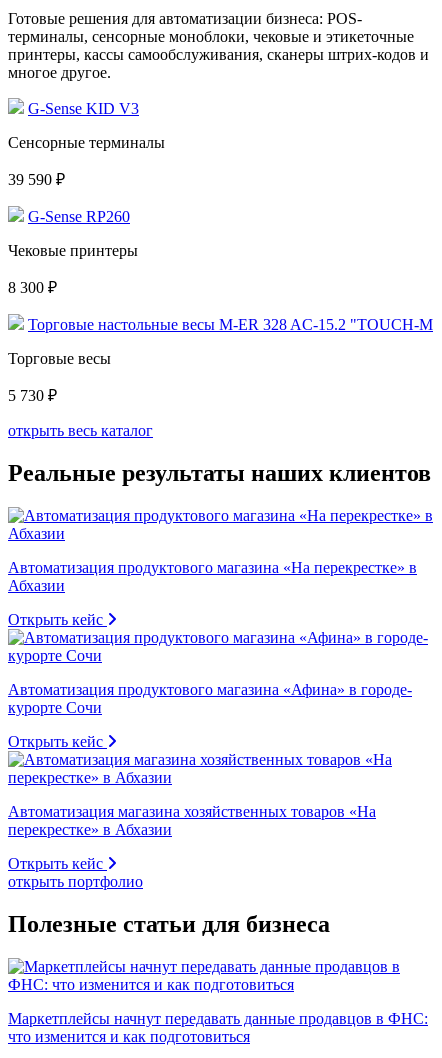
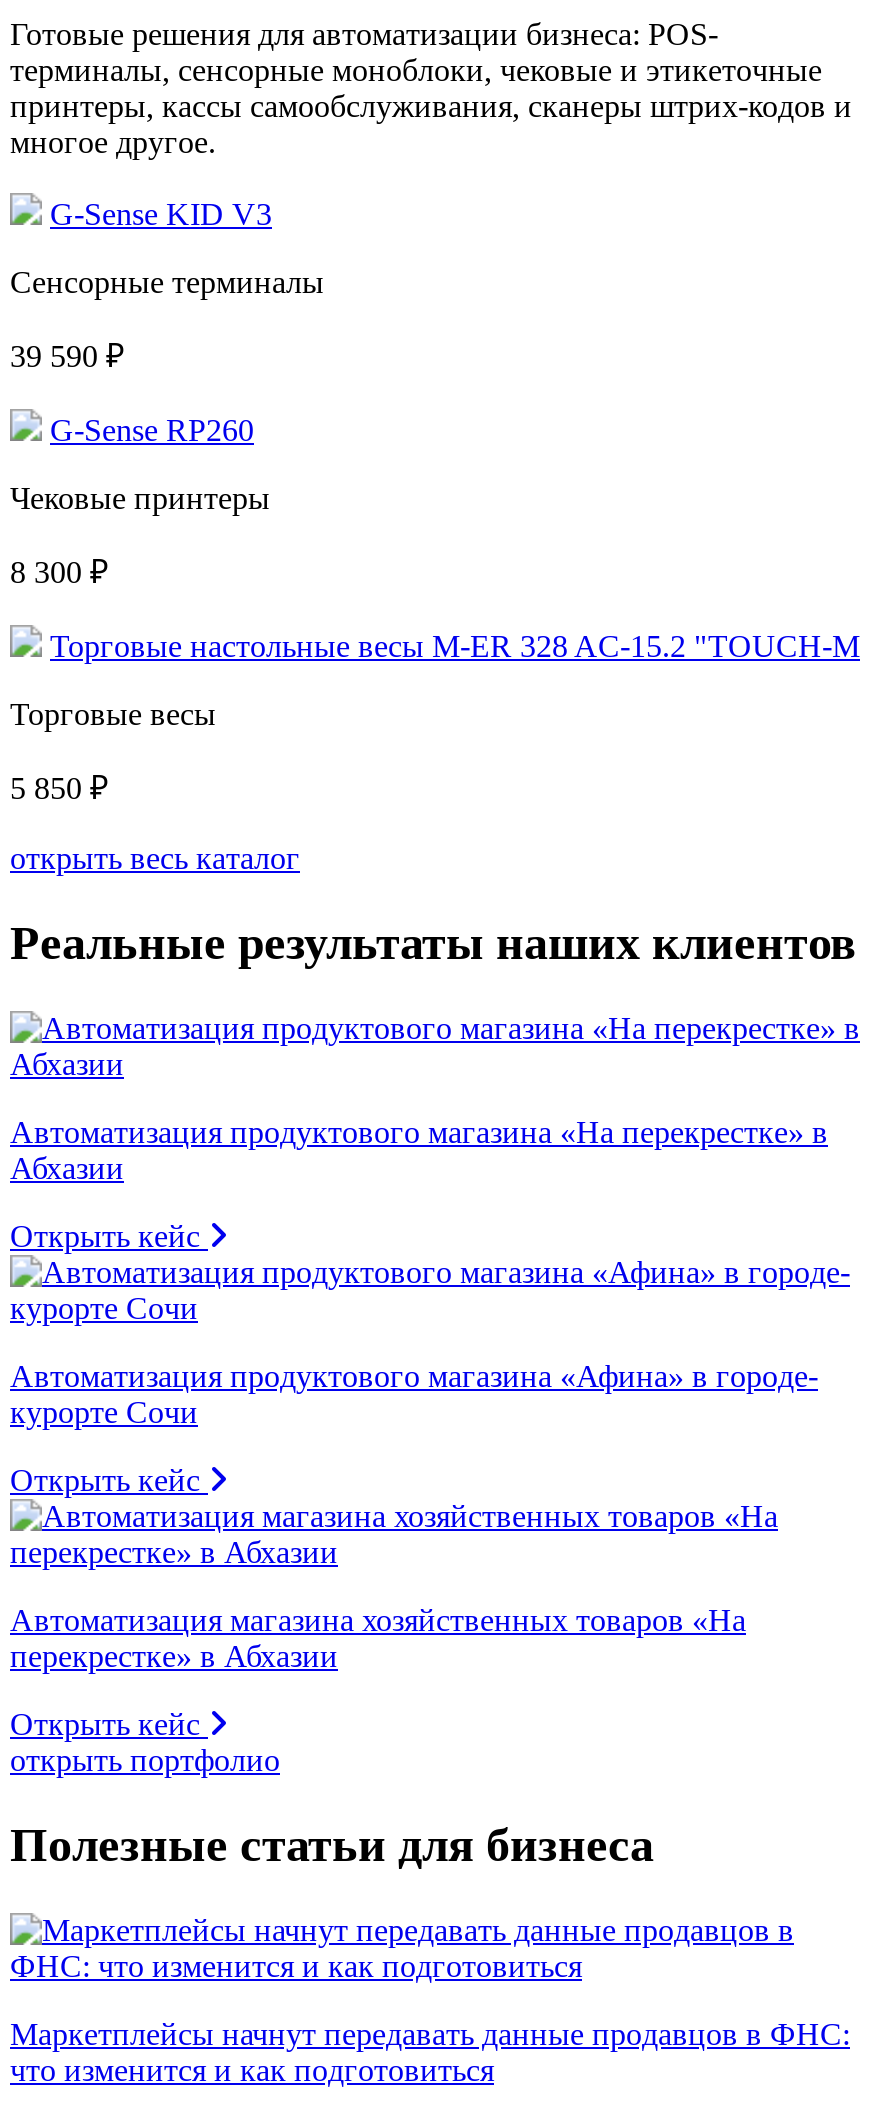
[8,387,57,404] 5 730 ₽ -> [10,772,108,806] 5 850 ₽

